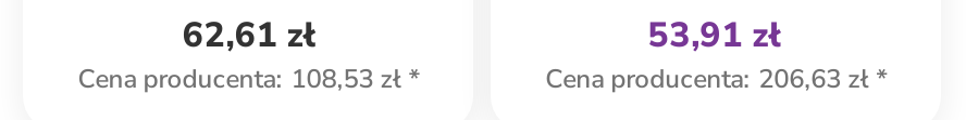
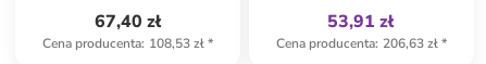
[182,12,315,59] 62,61 zł -> [95,10,161,34] 67,40 zł

